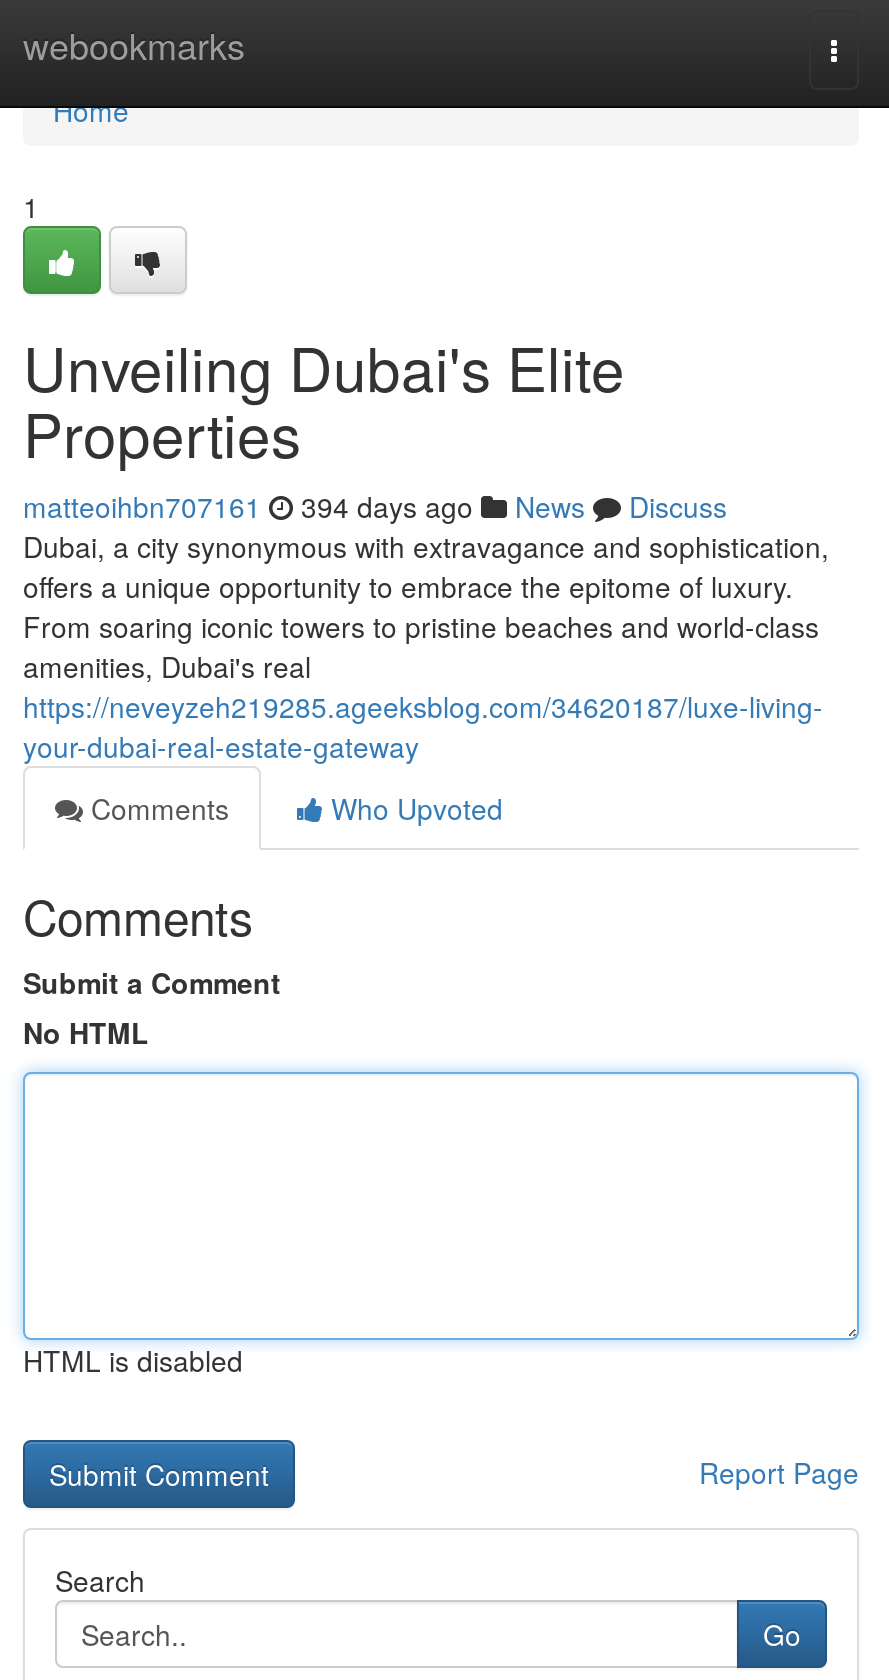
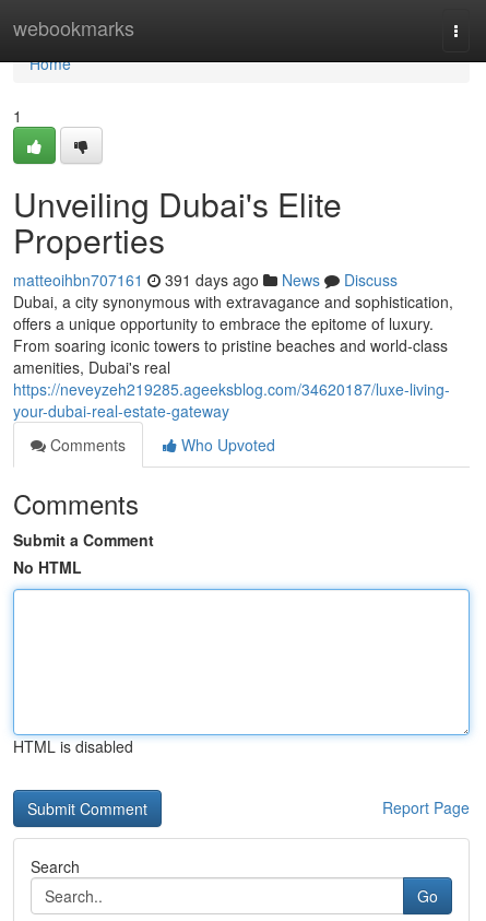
[23,486,727,526] matteoihbn707161 394 days ago News Discuss -> [13,269,398,291] matteoihbn707161 391 days ago News Discuss

